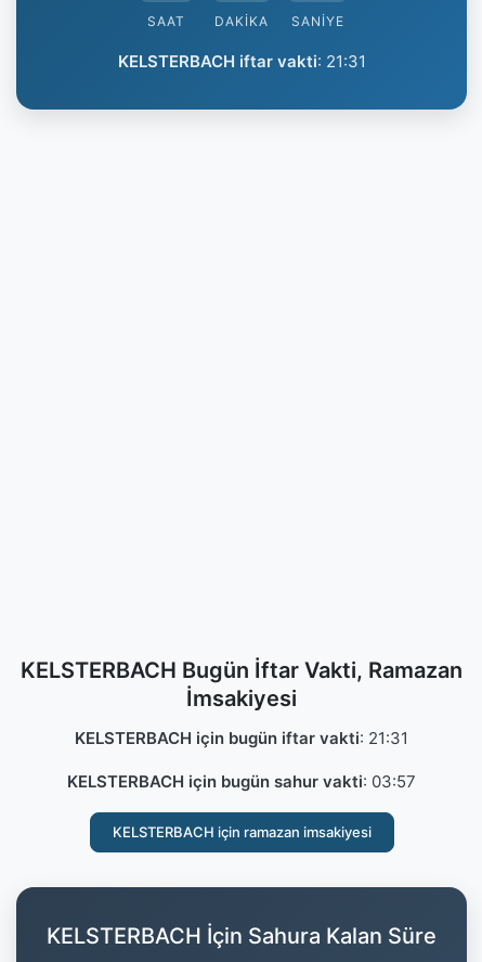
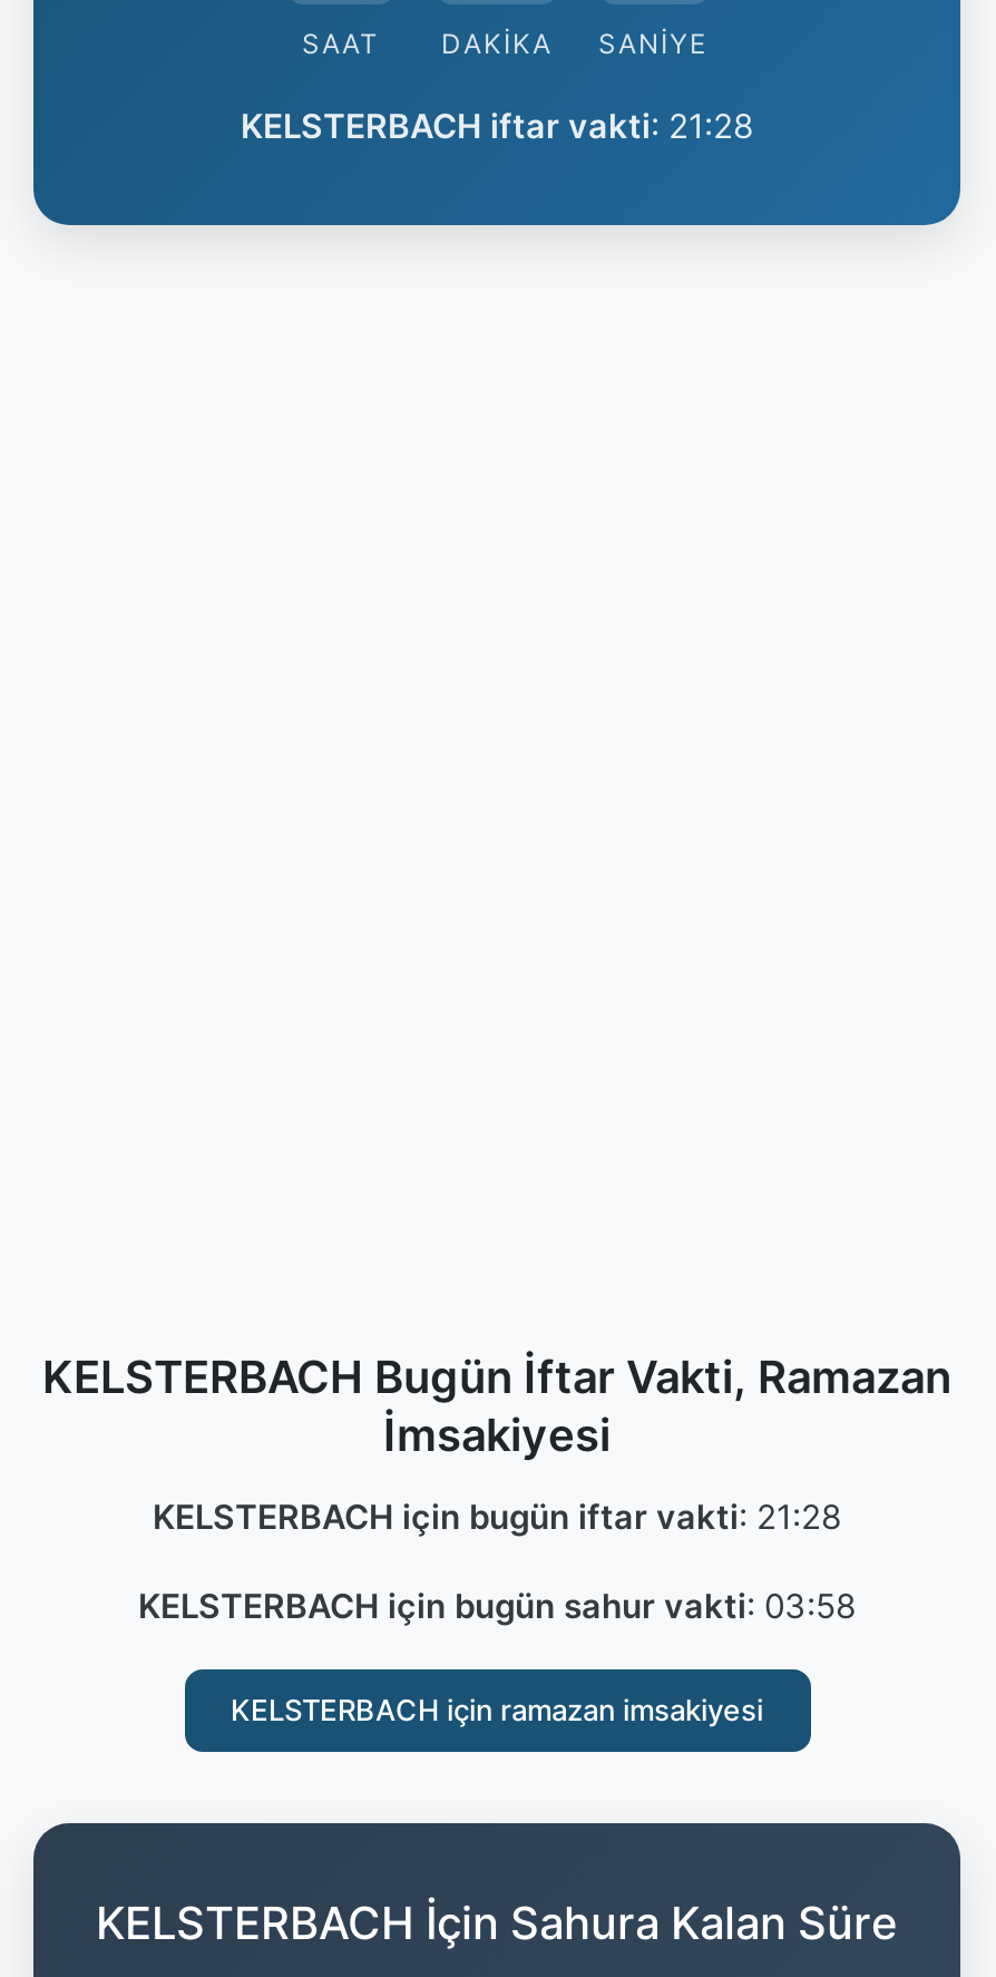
[118,51,366,72] KELSTERBACH iftar vakti: 21:31 -> [241,105,753,147] KELSTERBACH iftar vakti: 21:28
[75,728,408,748] KELSTERBACH için bugün iftar vakti: 21:31 -> [153,1496,841,1538] KELSTERBACH için bugün iftar vakti: 21:28
[67,771,416,792] KELSTERBACH için bugün sahur vakti: 03:57 -> [138,1585,856,1627] KELSTERBACH için bugün sahur vakti: 03:58

